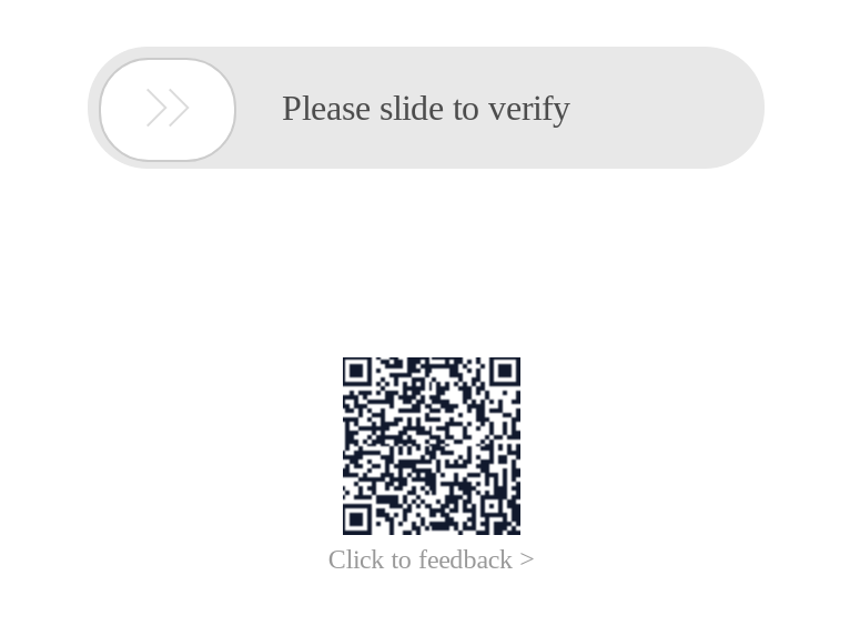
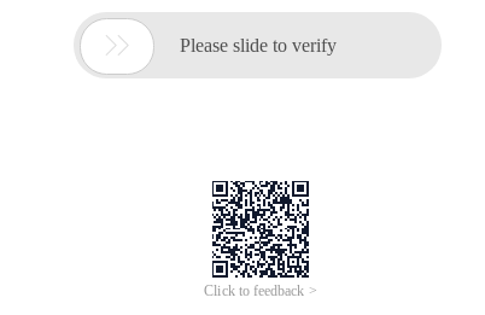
[343,357,523,537] [image] -> [211,180,309,279] [image]

